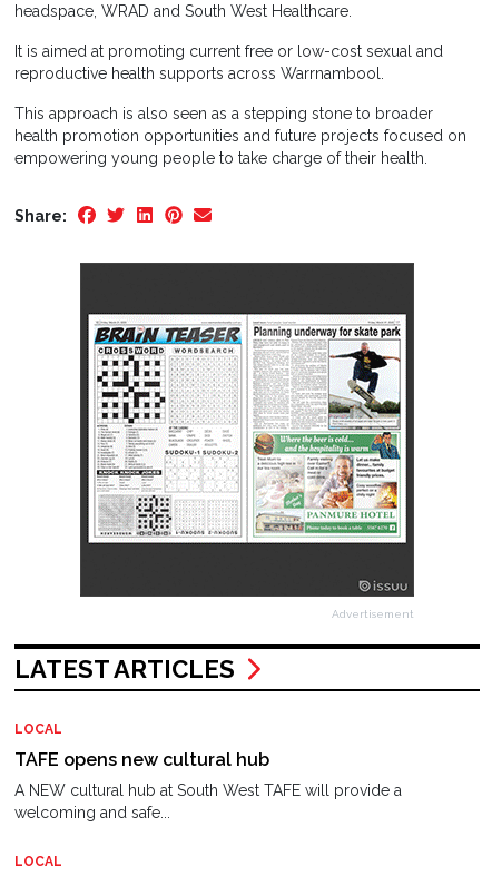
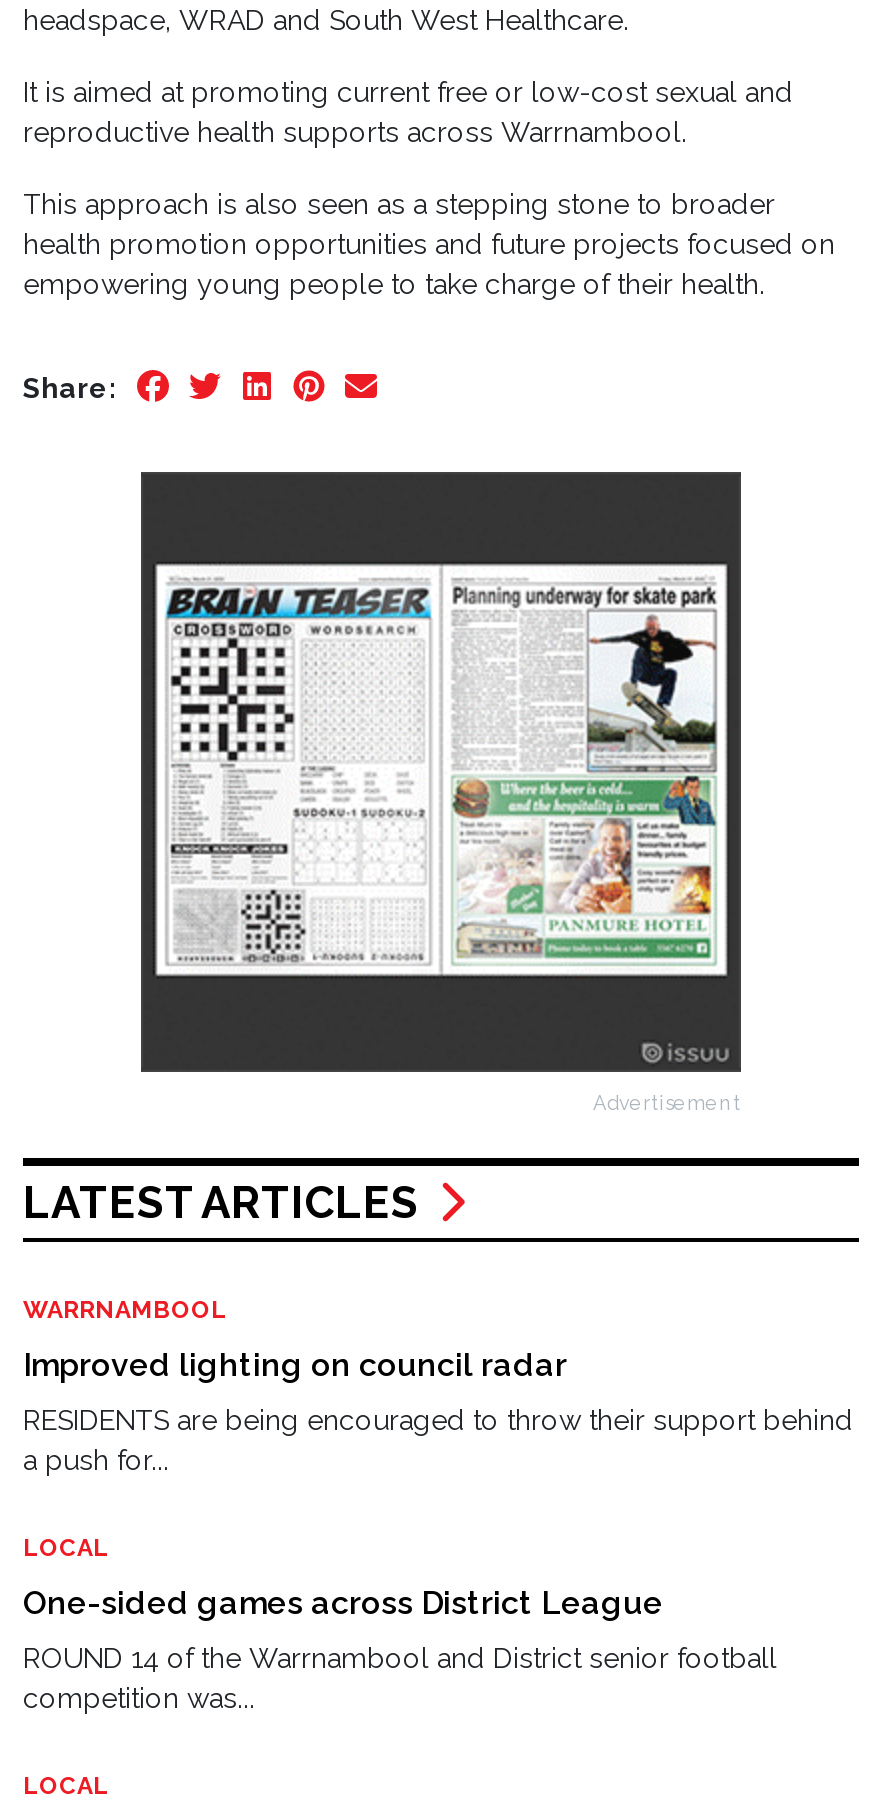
none -> [23,1296,853,1476] WARRNAMBOOL | Improved lighting on council radar | RESIDENTS are being encouraged to throw their support behind | a push for...
[14,749,269,770] TAFE opens new cultural hub -> [23,1584,663,1622] One-sided games across District League
[14,781,402,821] A NEW cultural hub at South West TAFE will provide a | welcoming and safe... -> [23,1642,777,1714] ROUND 14 of the Warrnambool and District senior football | competition was...

